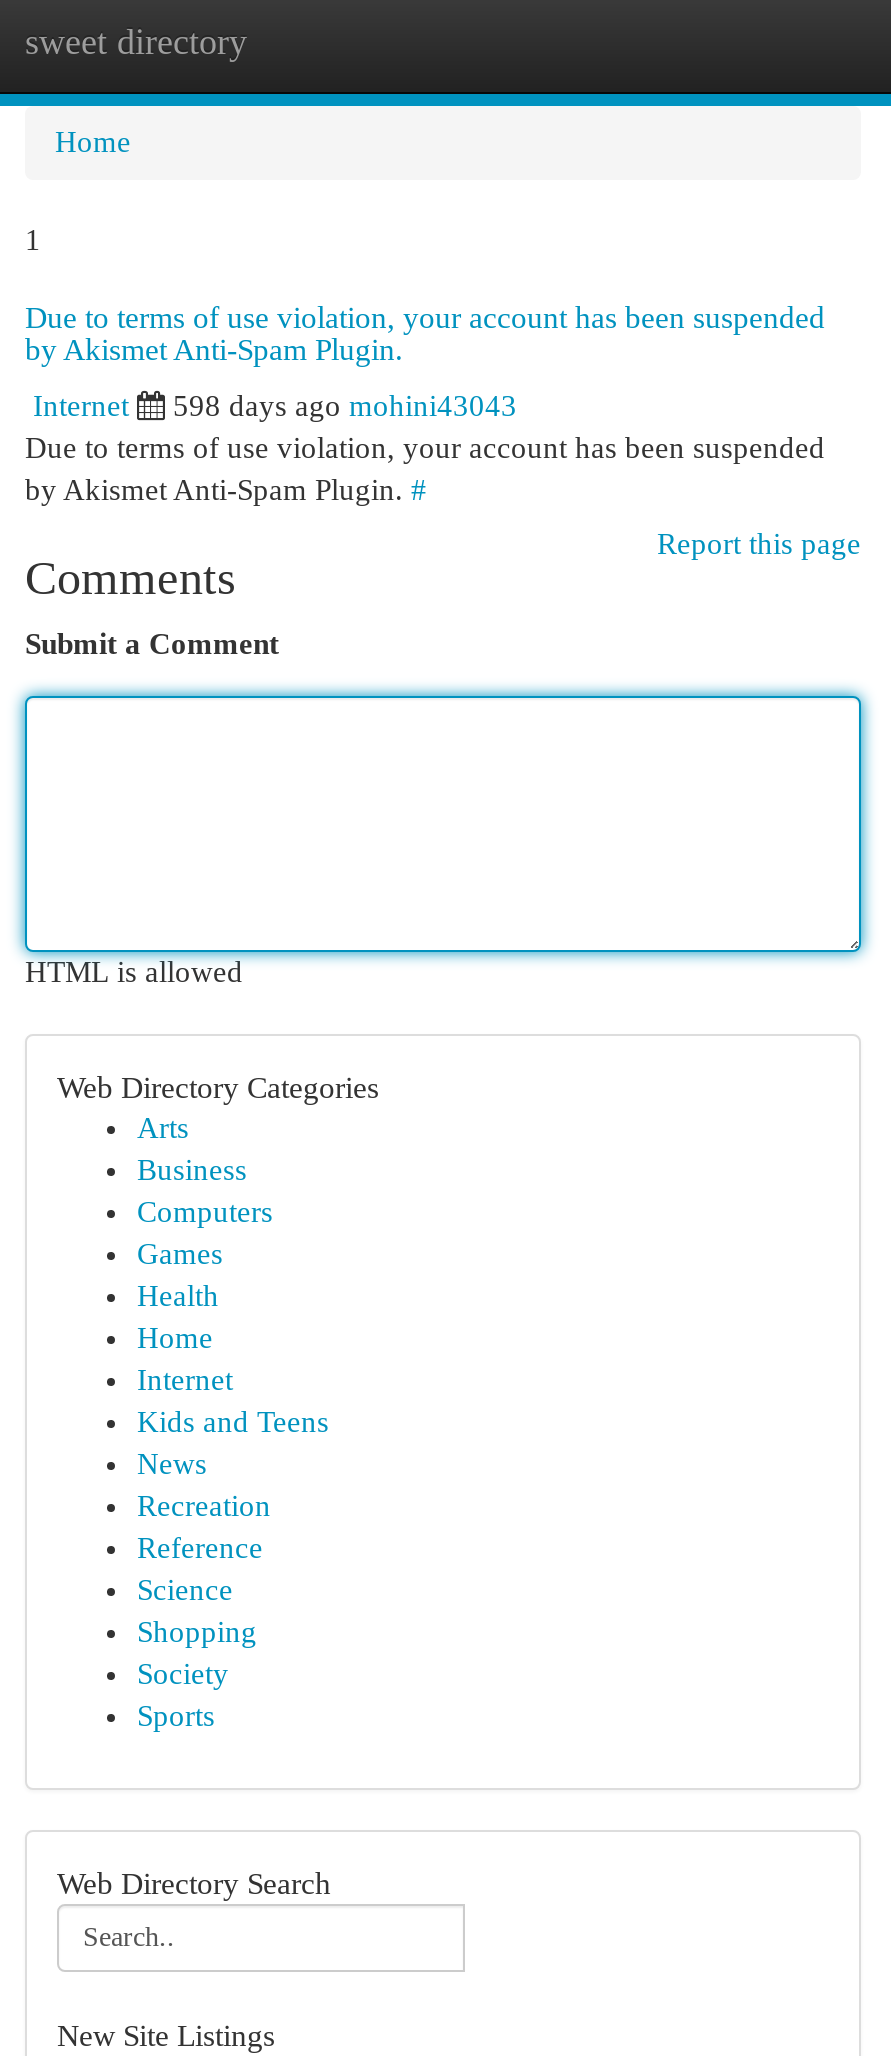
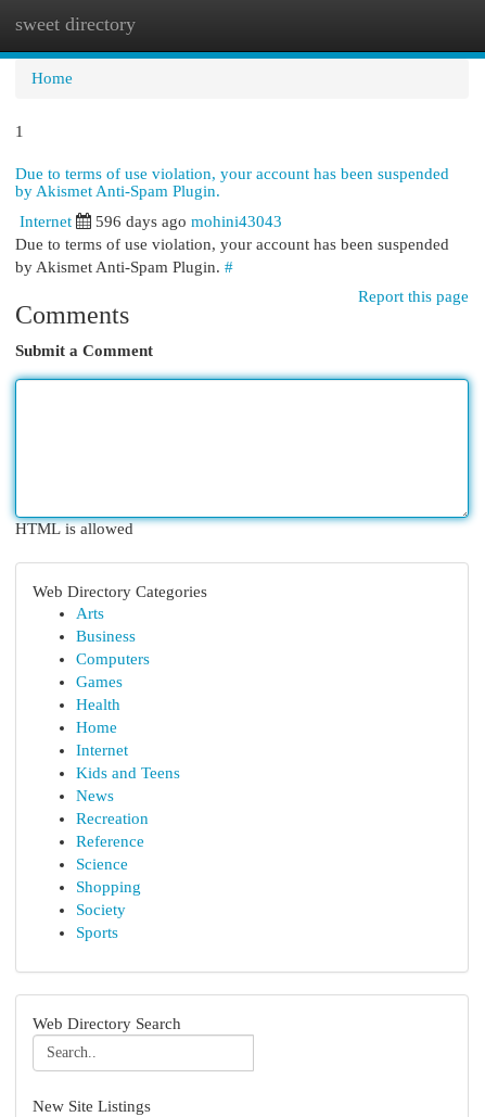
[173,390,517,422] 598 days ago mohini43043 -> [95,213,282,230] 596 days ago mohini43043

